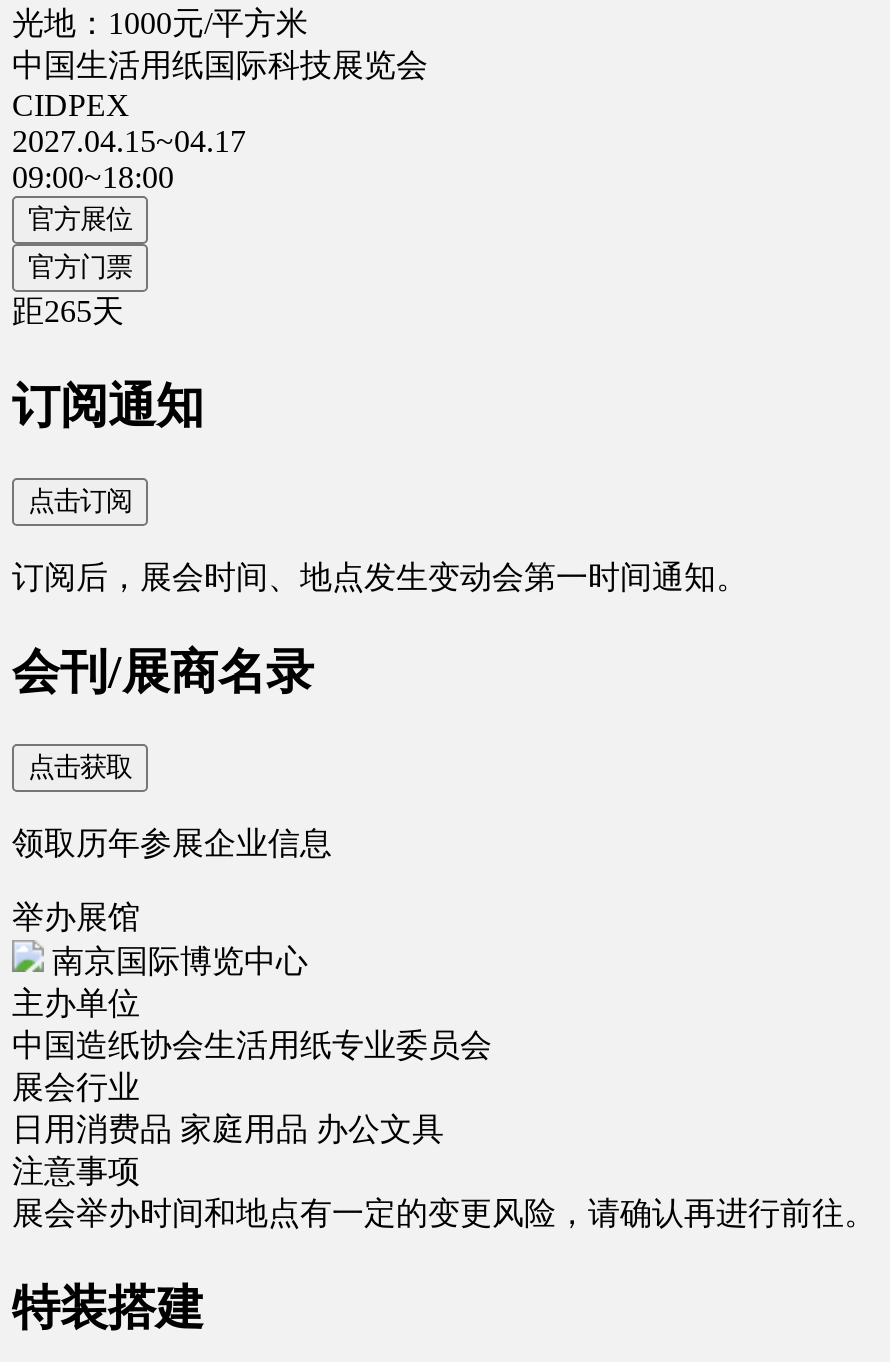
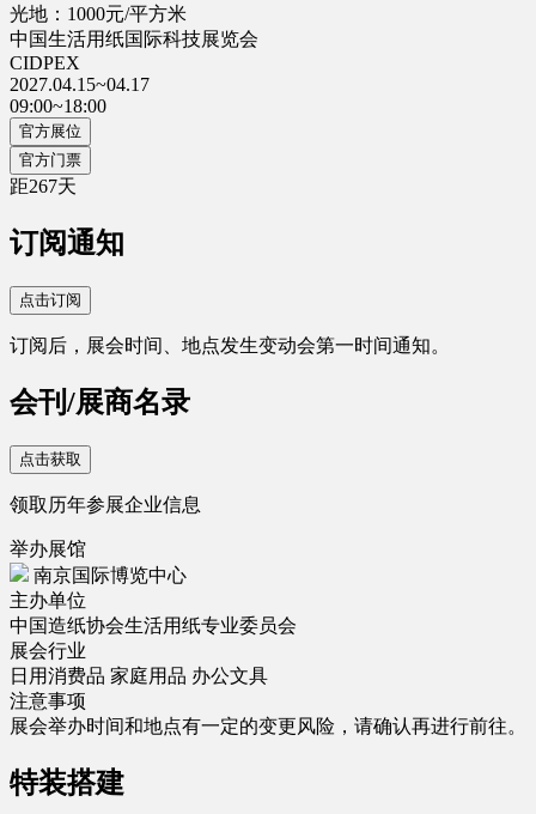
[12,294,124,328] 距265天 -> [10,176,77,196] 距267天

